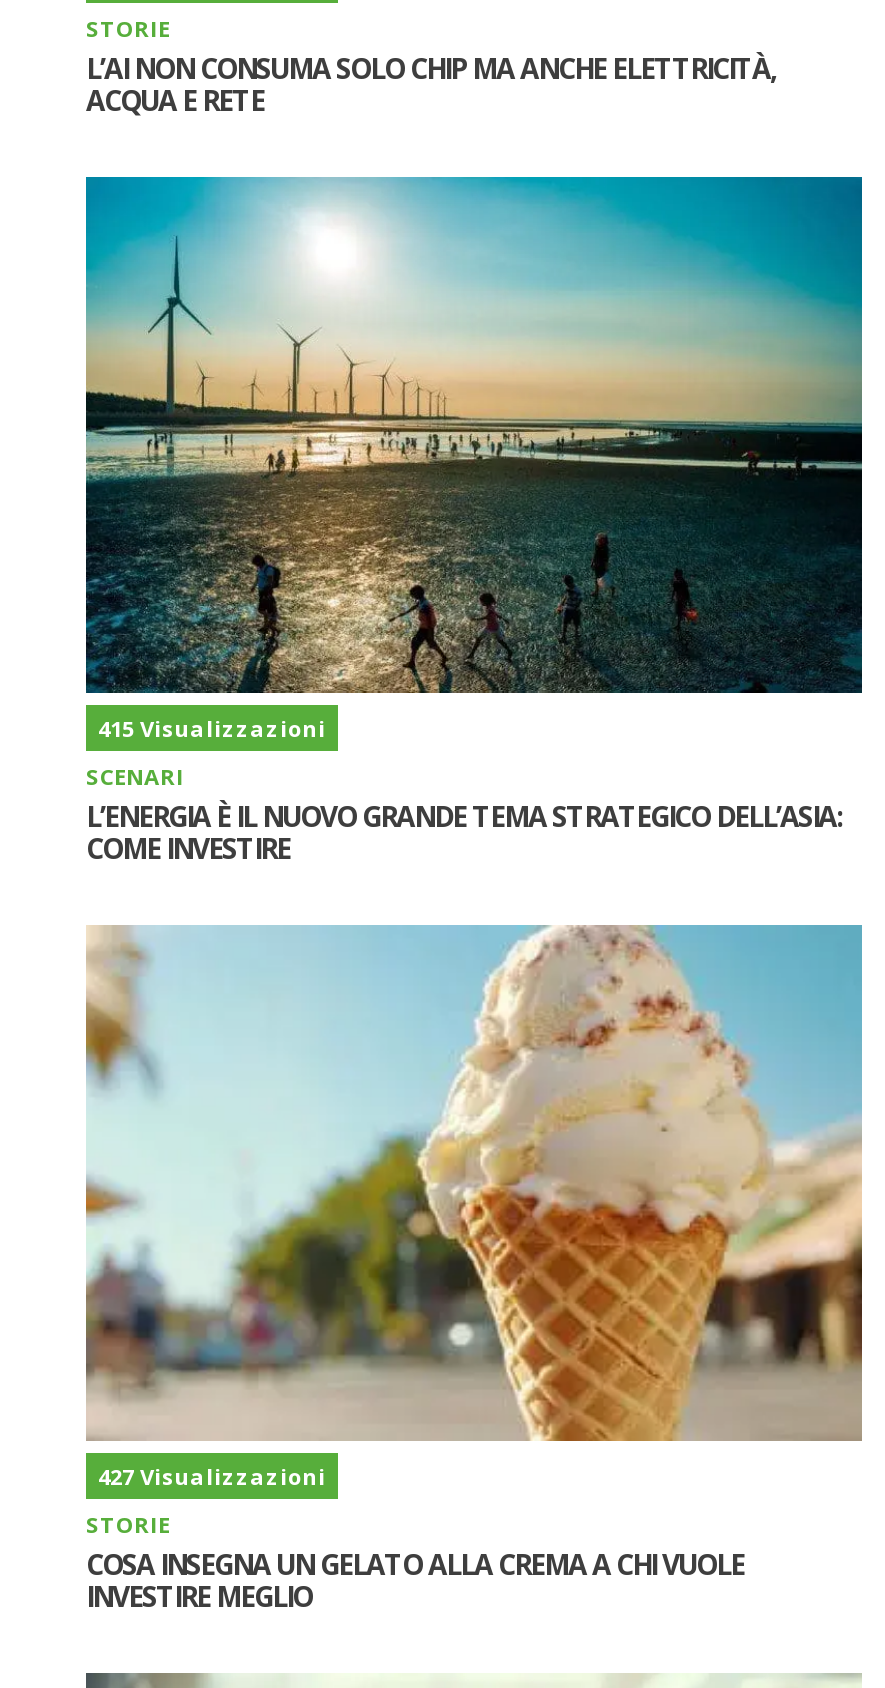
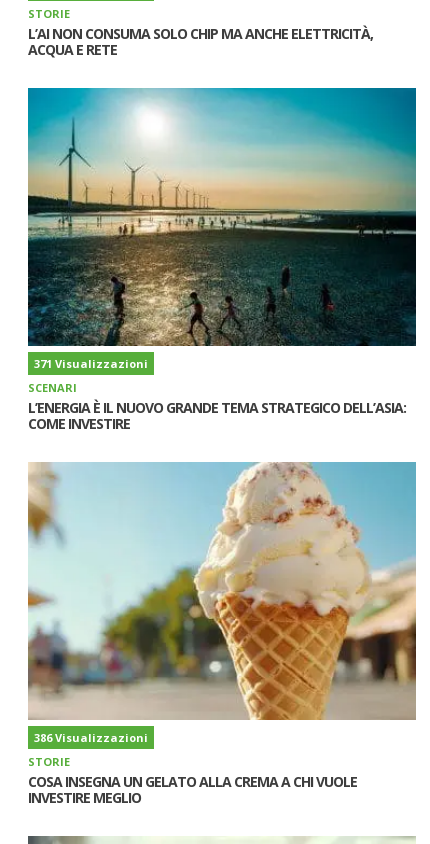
[98,712,326,742] 415 Visualizzazioni -> [34,356,148,371] 371 Visualizzazioni
[98,1461,326,1491] 427 Visualizzazioni -> [34,730,148,745] 386 Visualizzazioni

